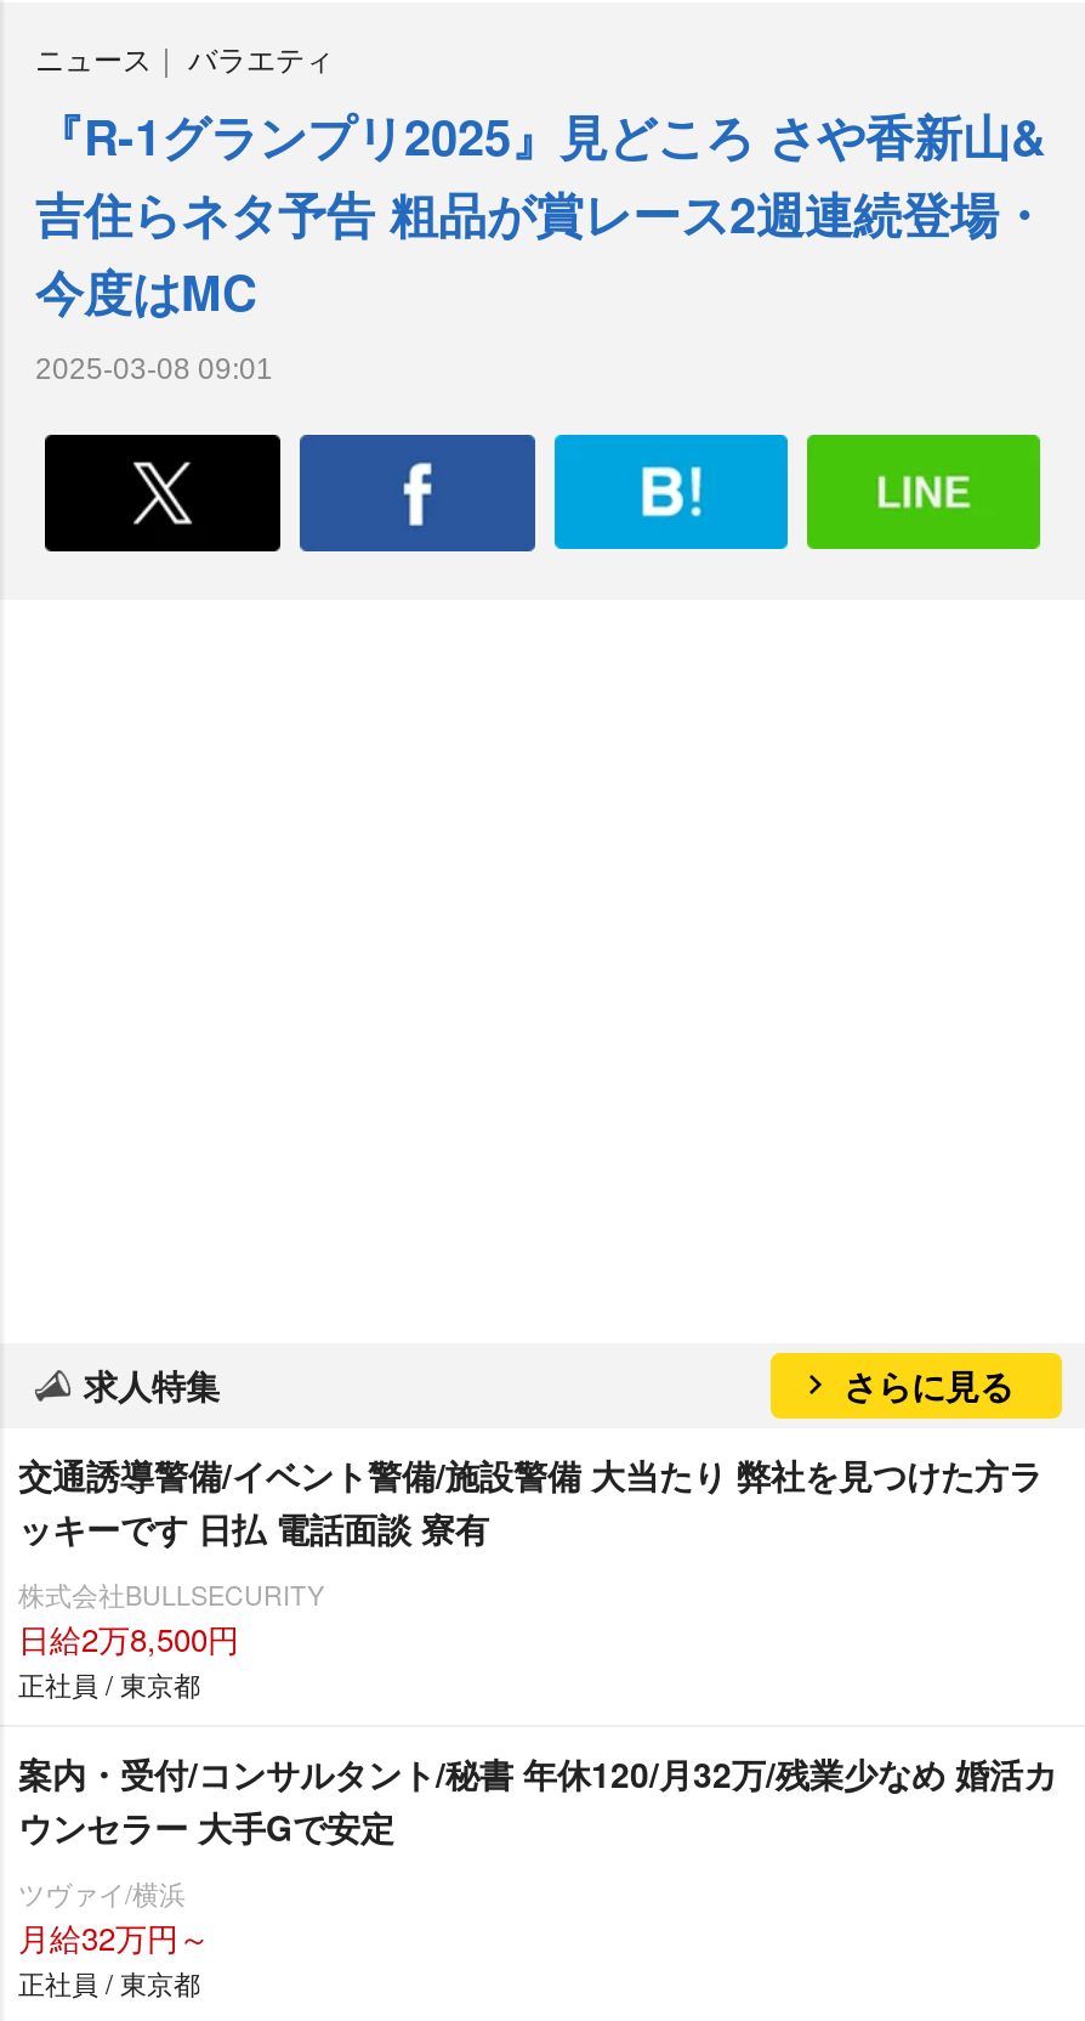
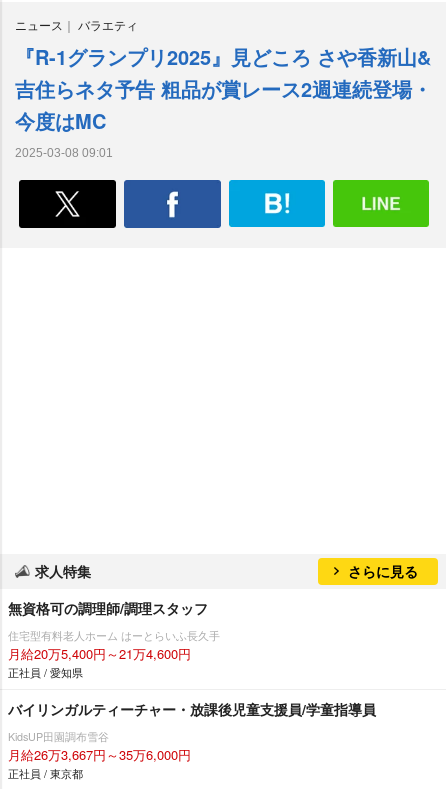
[18,1450,1043,1552] 交通誘導警備/イベント警備/施設警備 大当たり 弊社を見つけた方ラ | ッキーです 日払 電話面談 寮有 -> [8,598,208,618] 無資格可の調理師/調理スタッフ
[18,1576,324,1703] 株式会社BULLSECURITY | 日給2万8,500円 | 正社員 / 東京都 -> [8,628,220,680] 住宅型有料老人ホーム はーとらいふ長久手 | 月給20万5,400円～21万4,600円 | 正社員 / 愛知県
[18,1749,1057,1851] 案内・受付/コンサルタント/秘書 年休120/月32万/残業少なめ 婚活カ | ウンセラー 大手Gで安定 -> [8,699,376,719] バイリンガルティーチャー・放課後児童支援員/学童指導員
[18,1875,210,1960] ツヴァイ/横浜 | 月給32万円～ -> [8,729,191,764] KidsUP田園調布雪谷 | 月給26万3,667円～35万6,000円

